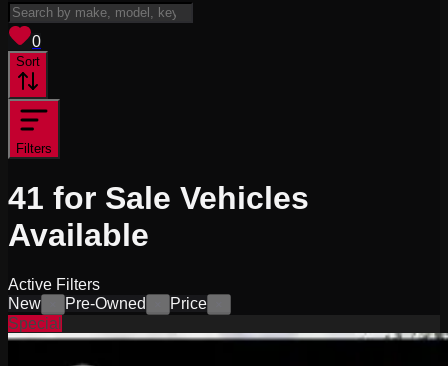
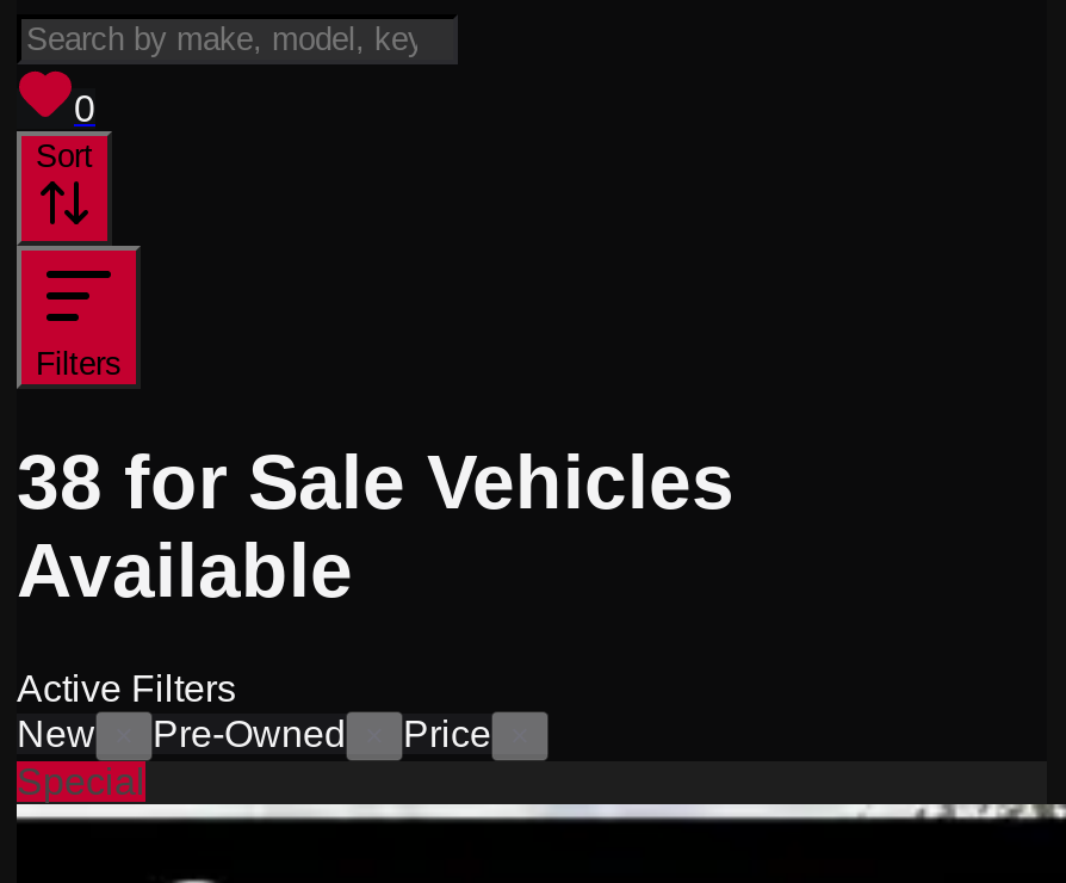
[8,180,309,216] 41 for Sale Vehicles -> [17,440,735,526] 38 for Sale Vehicles

